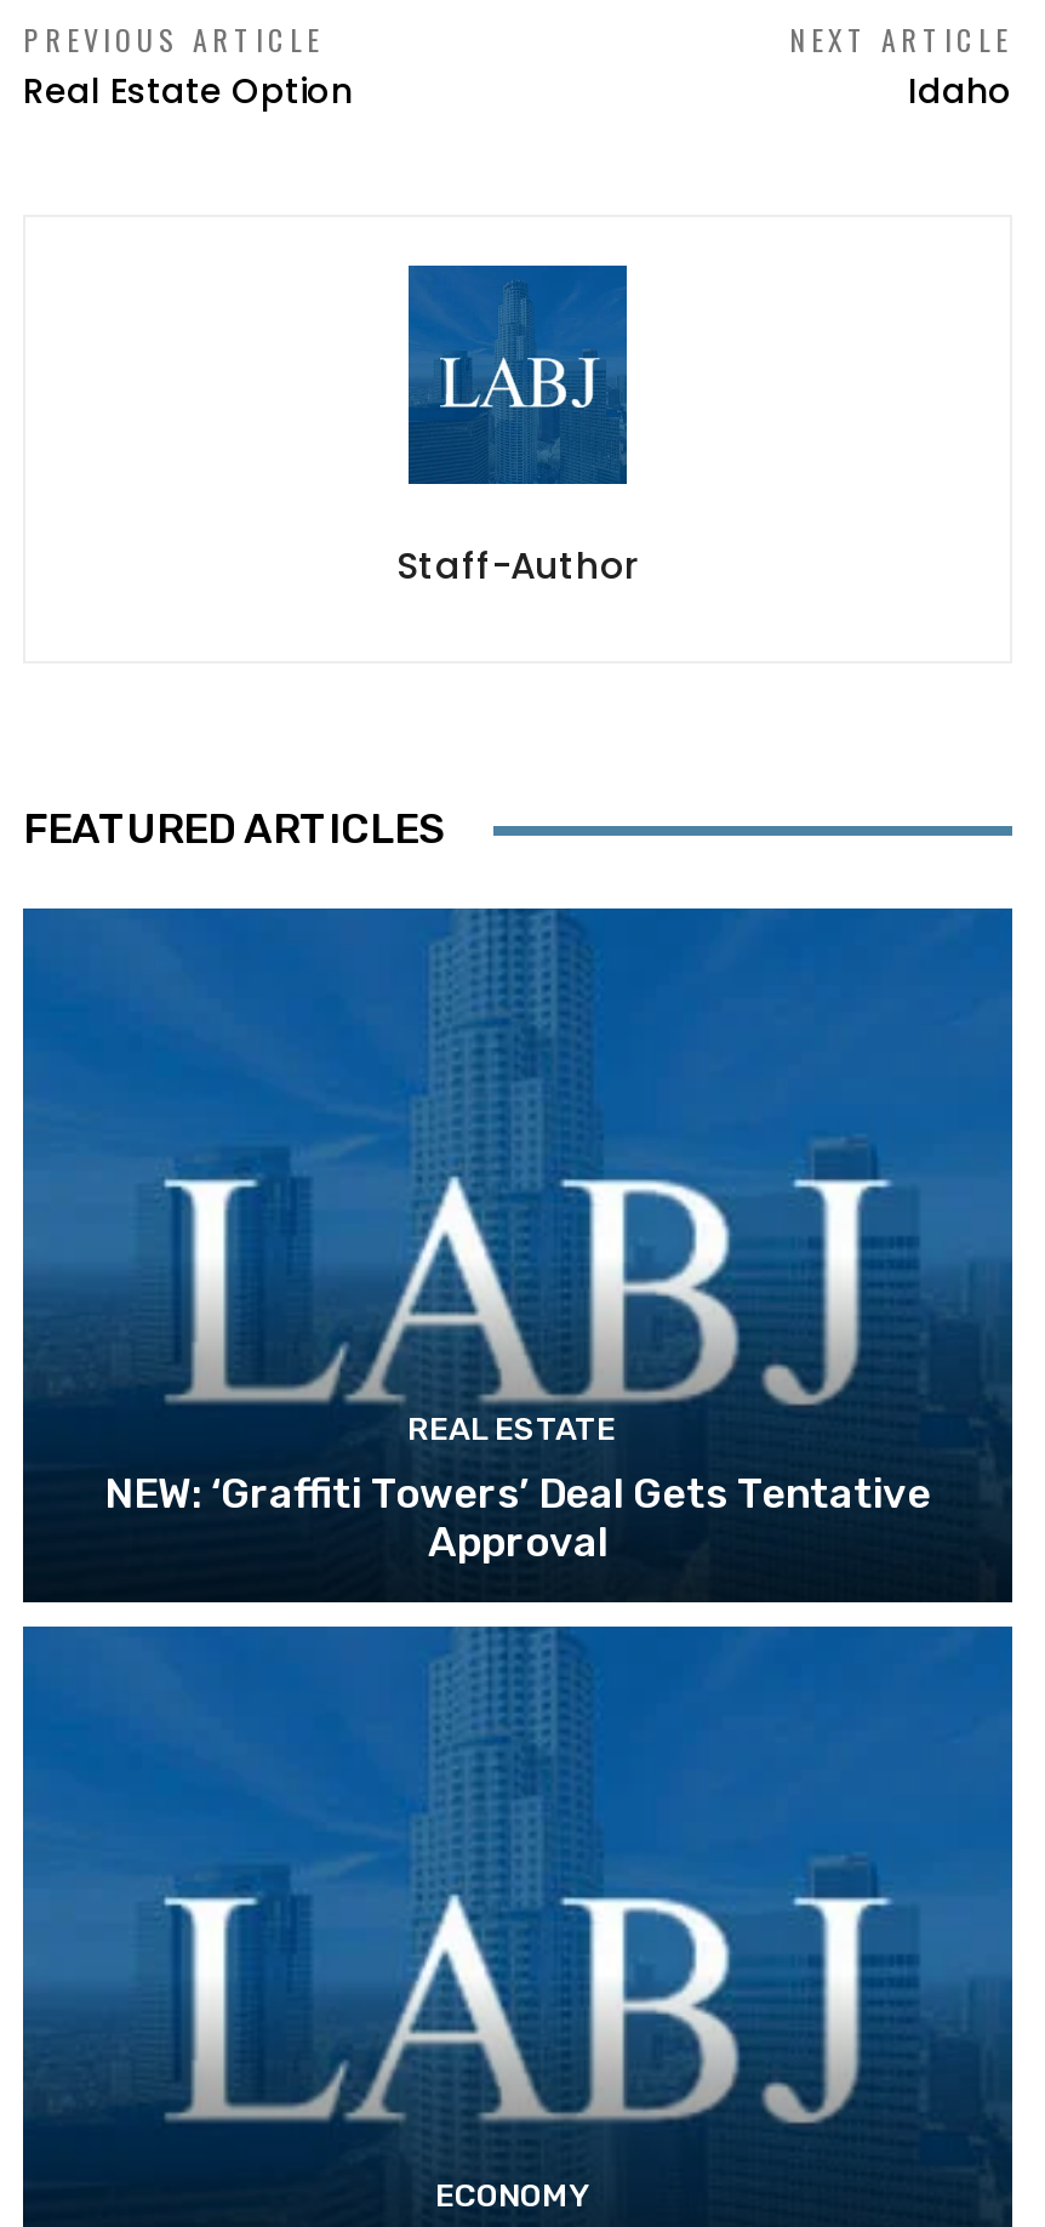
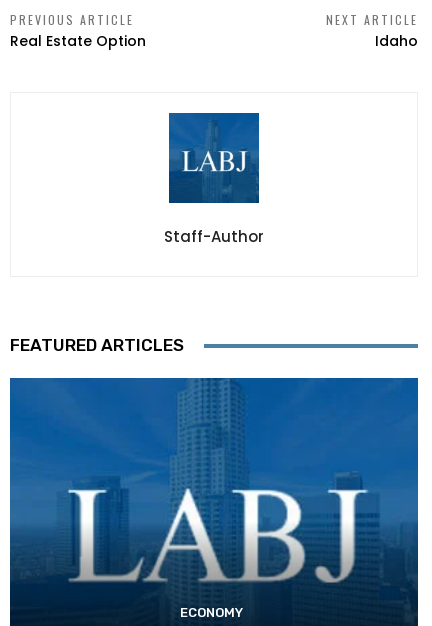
[104,1410,931,1566] REAL ESTATE | NEW: ‘Graffiti Towers’ Deal Gets Tentative | Approval -> none

